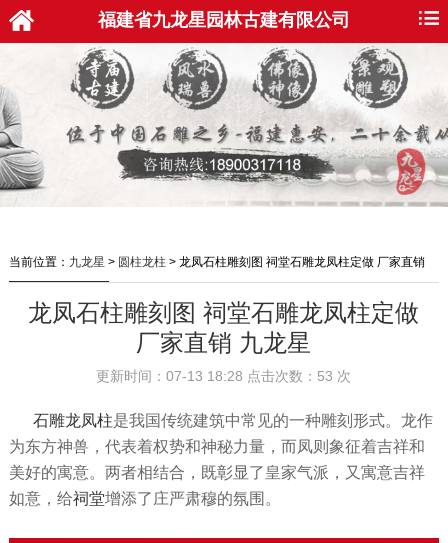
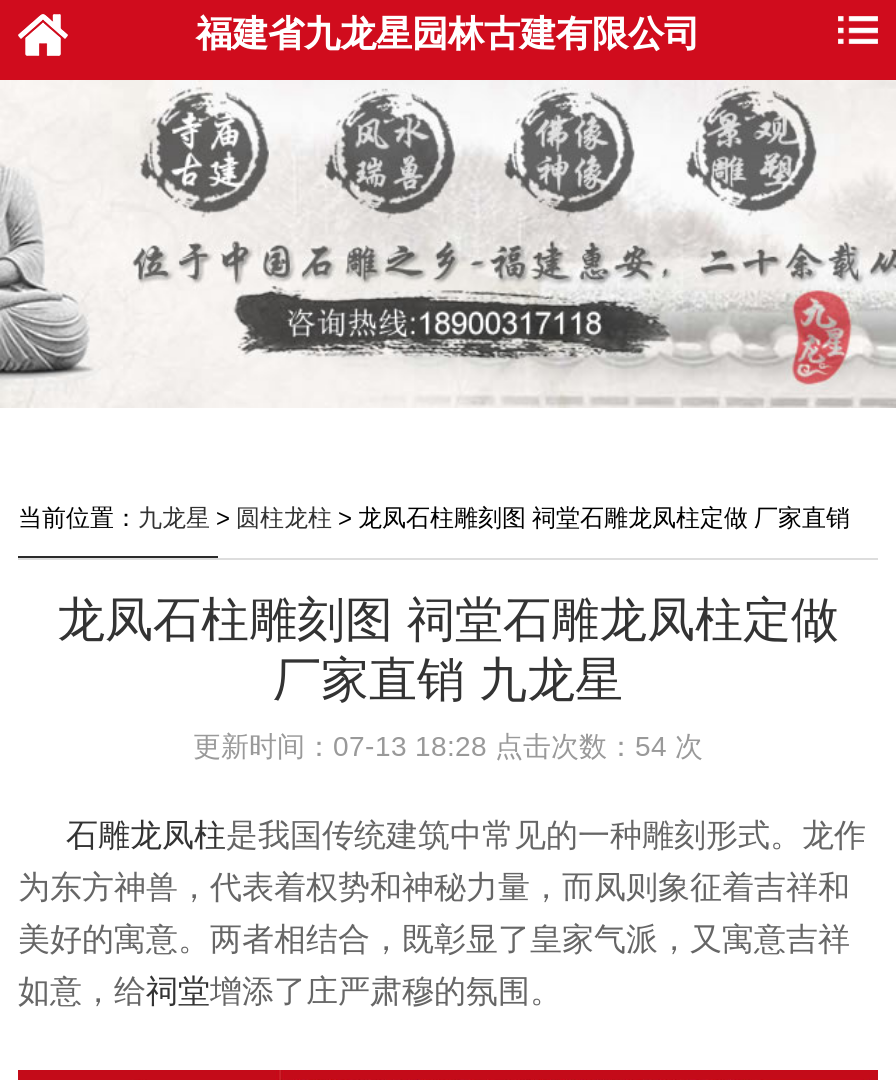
[96,368,351,384] 更新时间：07-13 18:28 点击次数：53 次 -> [193,730,703,762] 更新时间：07-13 18:28 点击次数：54 次

